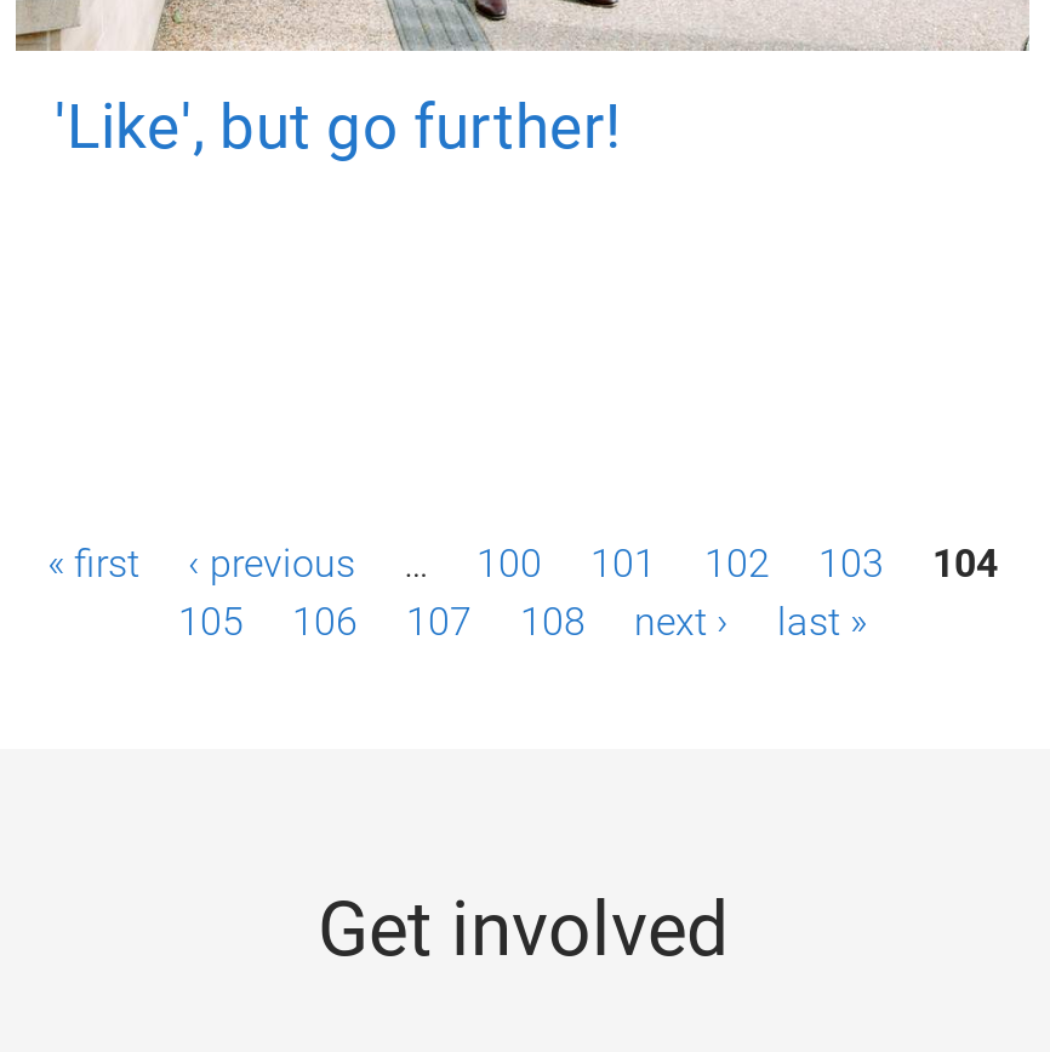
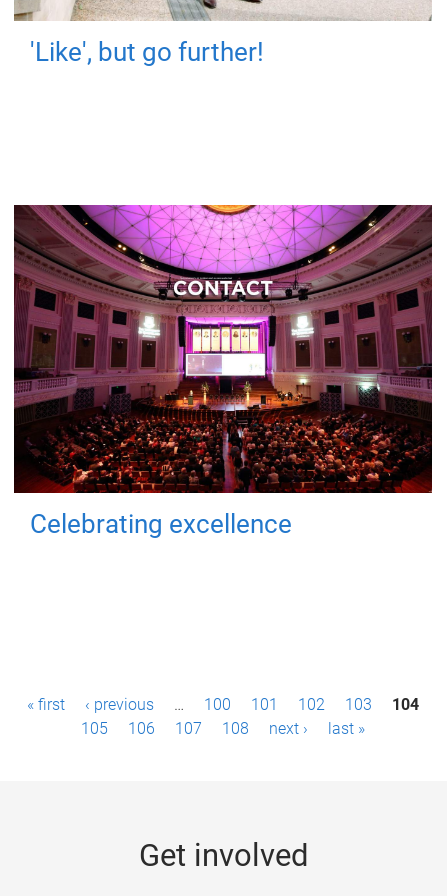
none -> [13,204,433,539] [image] | Celebrating excellence

